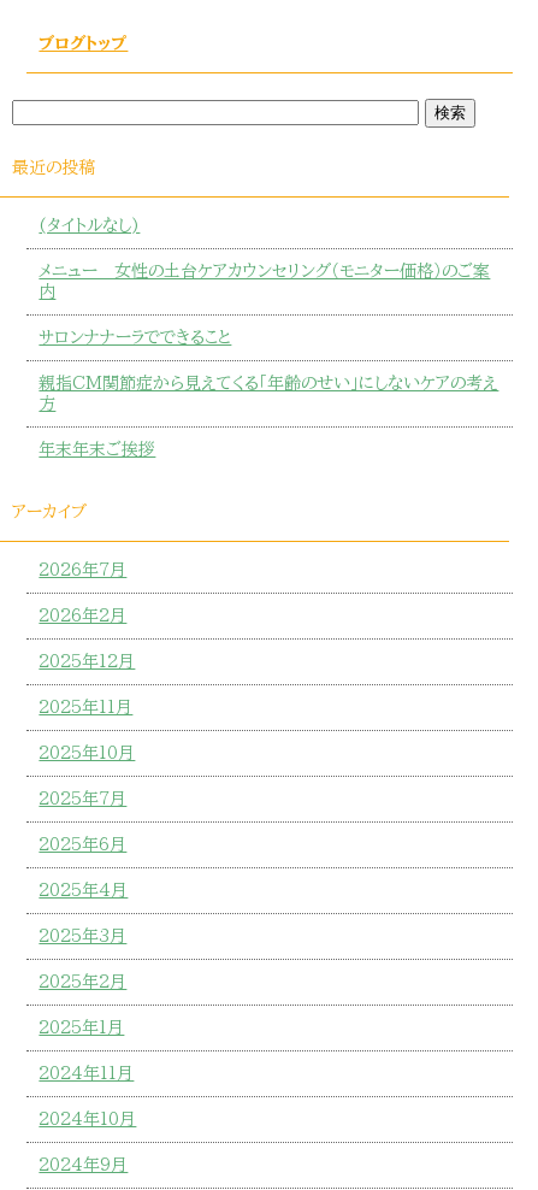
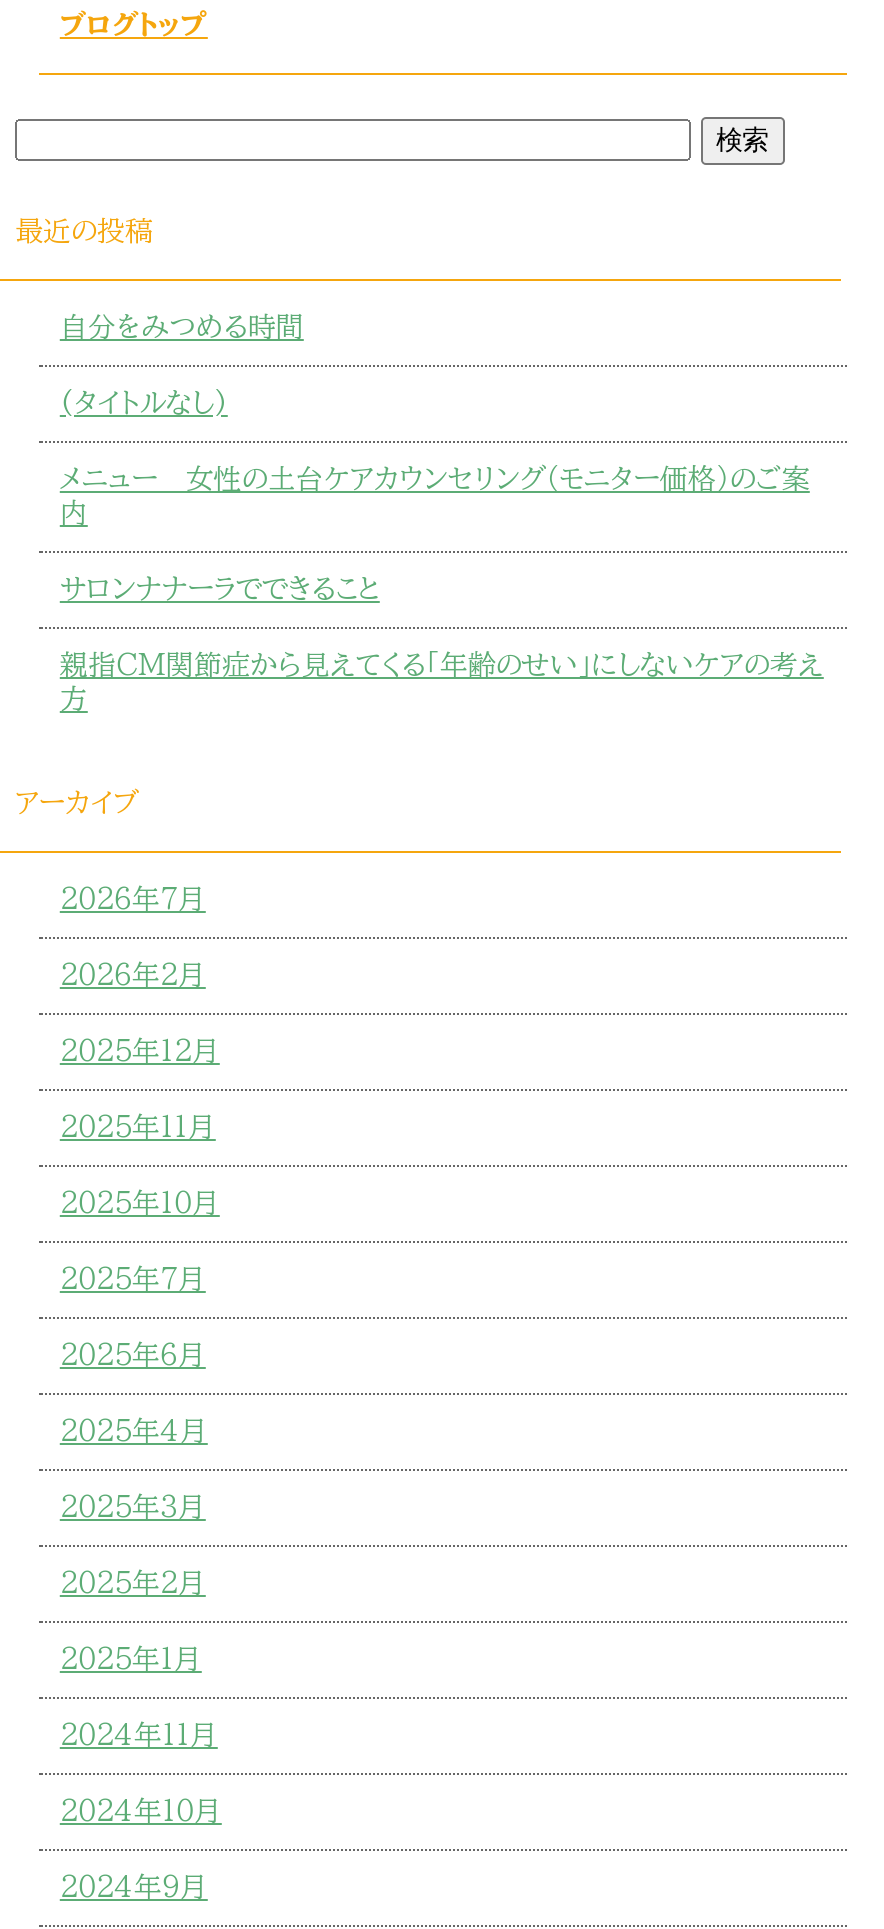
none -> [60,313,304,341] 自分をみつめる時間
moved [39,217,499,412] -> [60,389,824,713]: (タイトルなし) | メニュー 女性の土台ケアカウンセリング（モニター価格）のご案 | 内 | サロンナナーラでできること | 親指CM関節症から見えてくる「年齢のせい」にしないケアの考え | 方
[39,441,156,458] 年末年末ご挨拶 -> none

